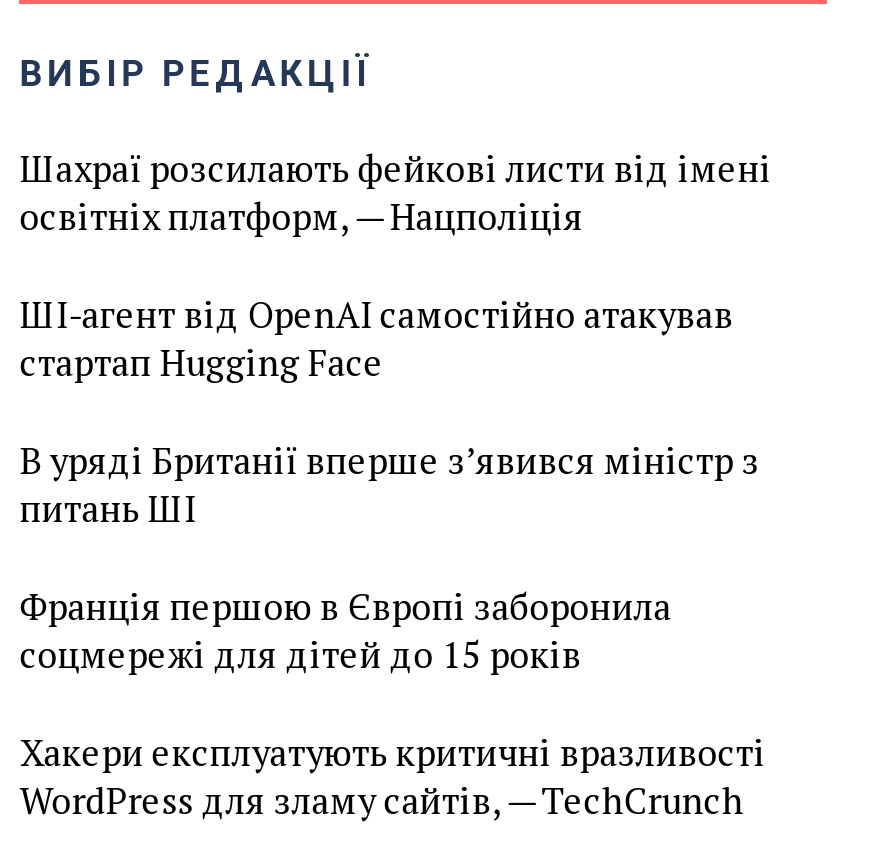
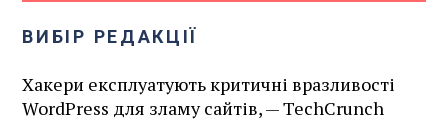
[20,145,772,679] Шахраї розсилають фейкові листи від імені | освітніх платформ, — Нацполіція | ШІ-агент від OpenAI самостійно атакував | стартап Hugging Face | В уряді Британії вперше зʼявився міністр з | питань ШІ | Франція першою в Європі заборонила | соцмережі для дітей до 15 років -> none

